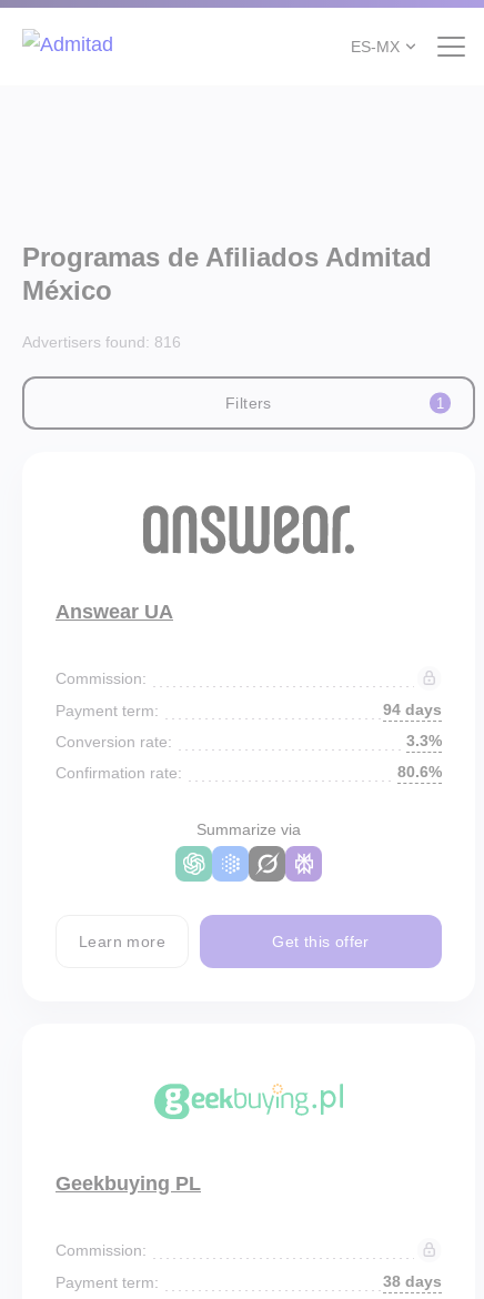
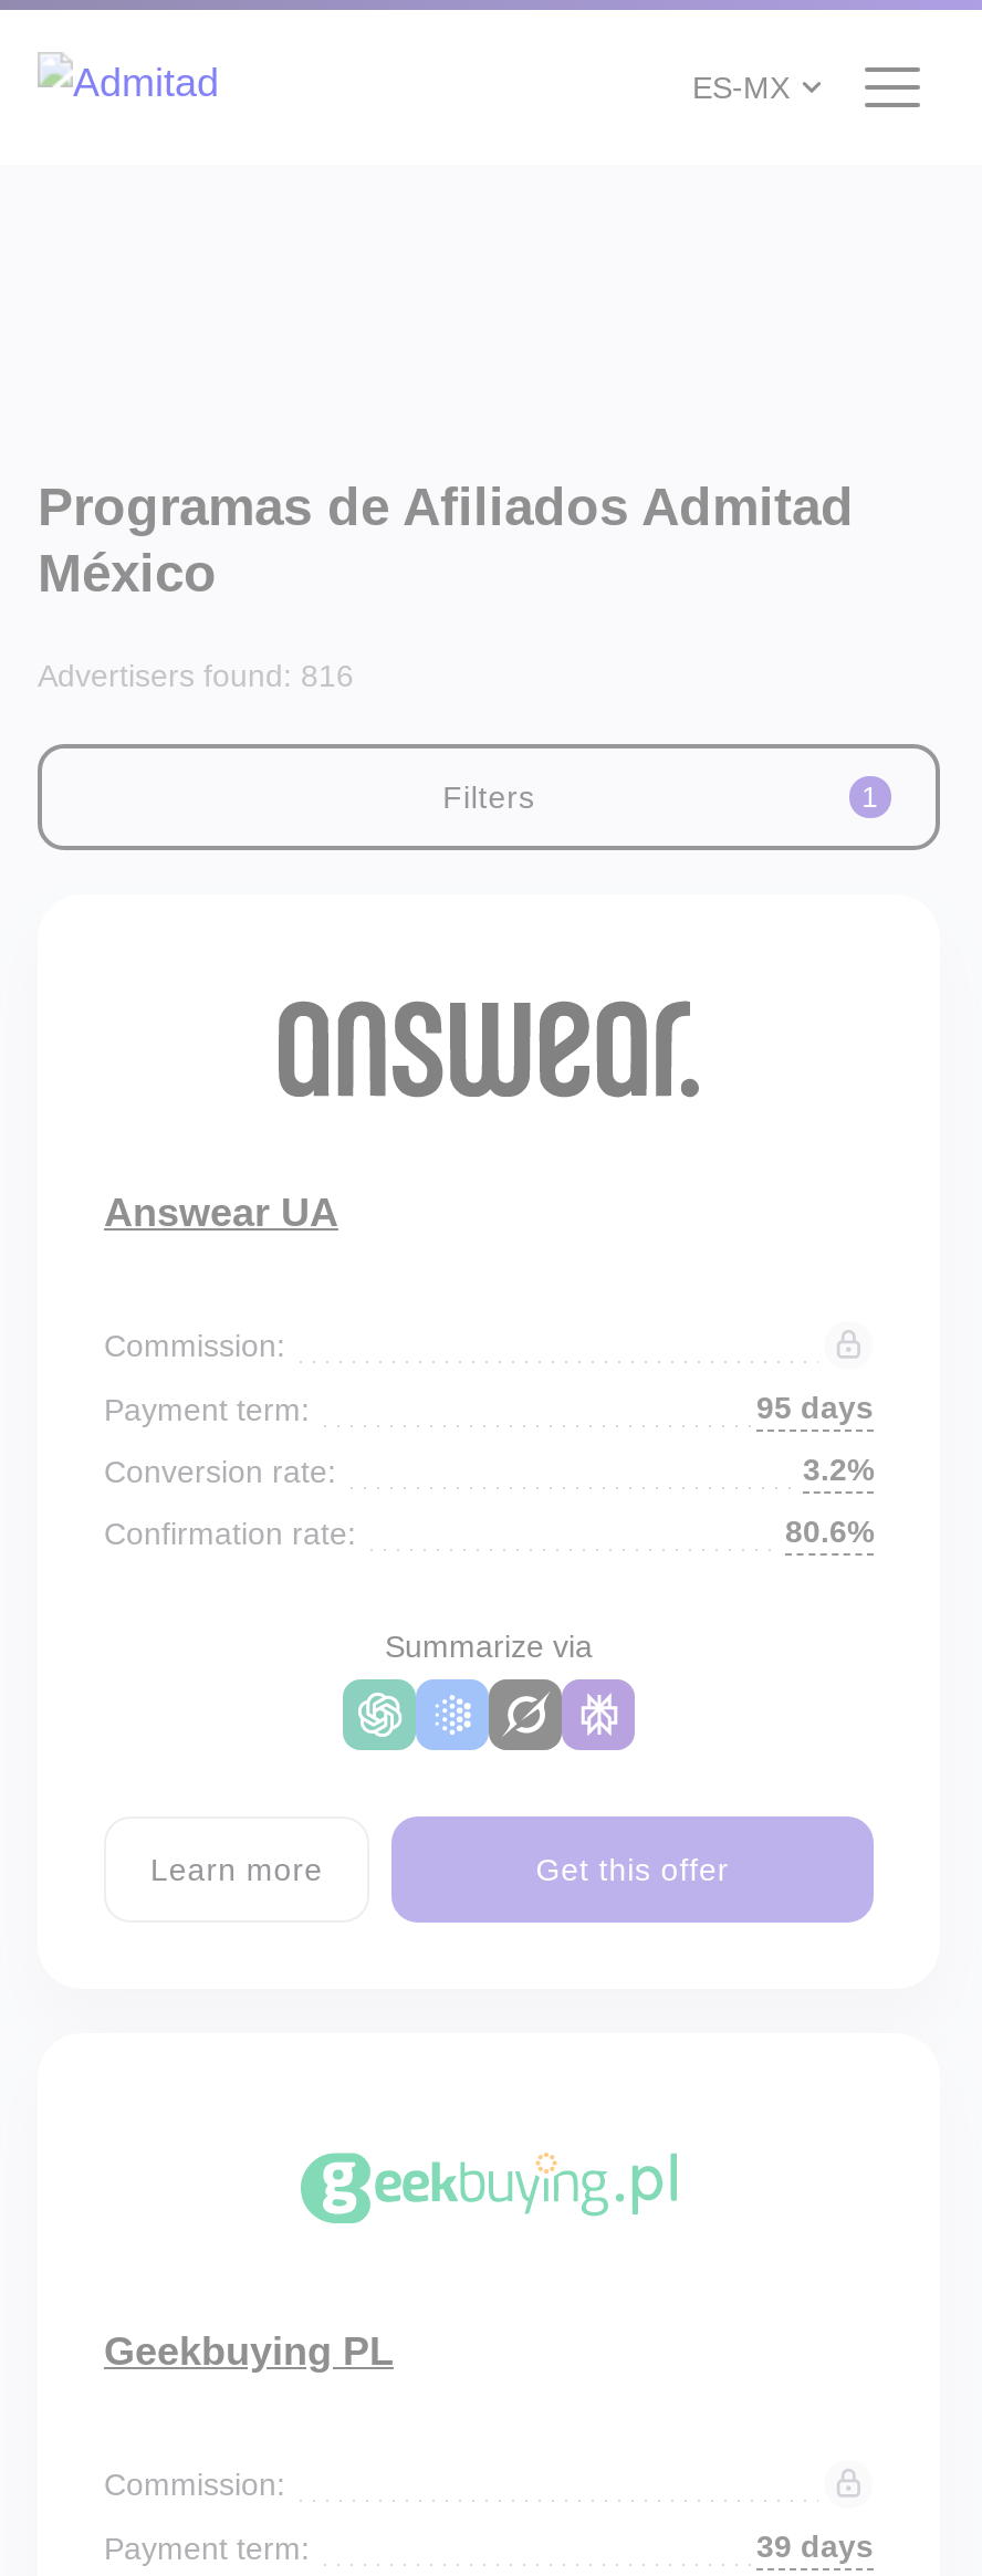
[383,701,442,718] 94 days -> [756,1390,874,1425] 95 days
[406,732,442,749] 3.3% -> [803,1452,874,1487] 3.2%
[383,1272,442,1290] 38 days -> [756,2528,874,2564] 39 days

